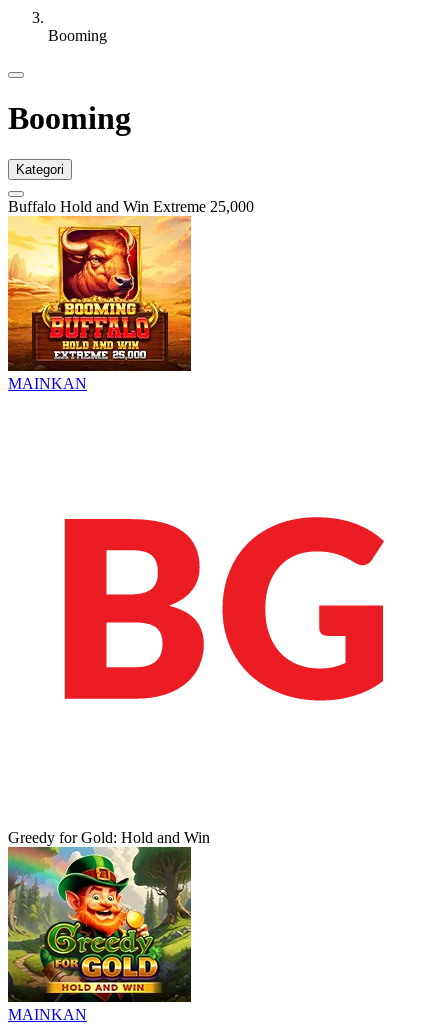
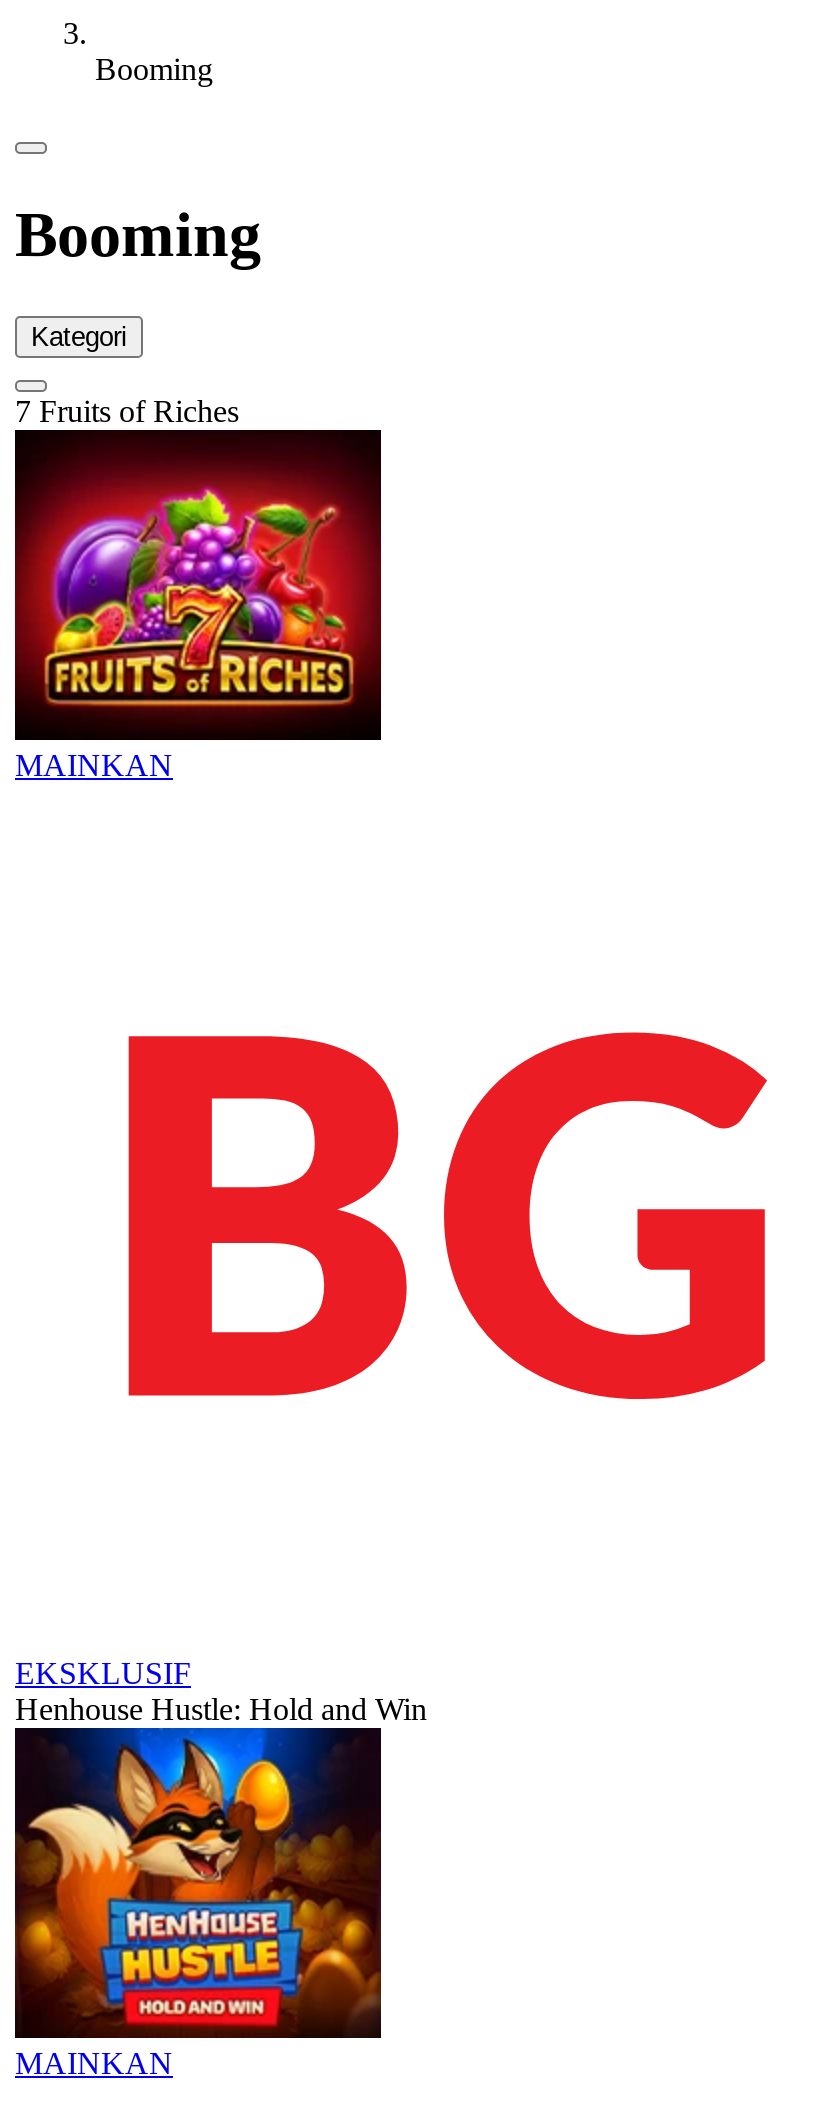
[8,198,254,215] Buffalo Hold and Win Extreme 25,000 -> [15,394,239,428] 7 Fruits of Riches
[7,222,192,371] [image] -> [13,442,383,740] [image]
[8,829,210,846] Greedy for Gold: Hold and Win -> [15,1656,427,1726] EKSKLUSIF | Henhouse Hustle: Hold and Win
[7,871,192,1002] [image] -> [13,1740,383,2038] [image]

